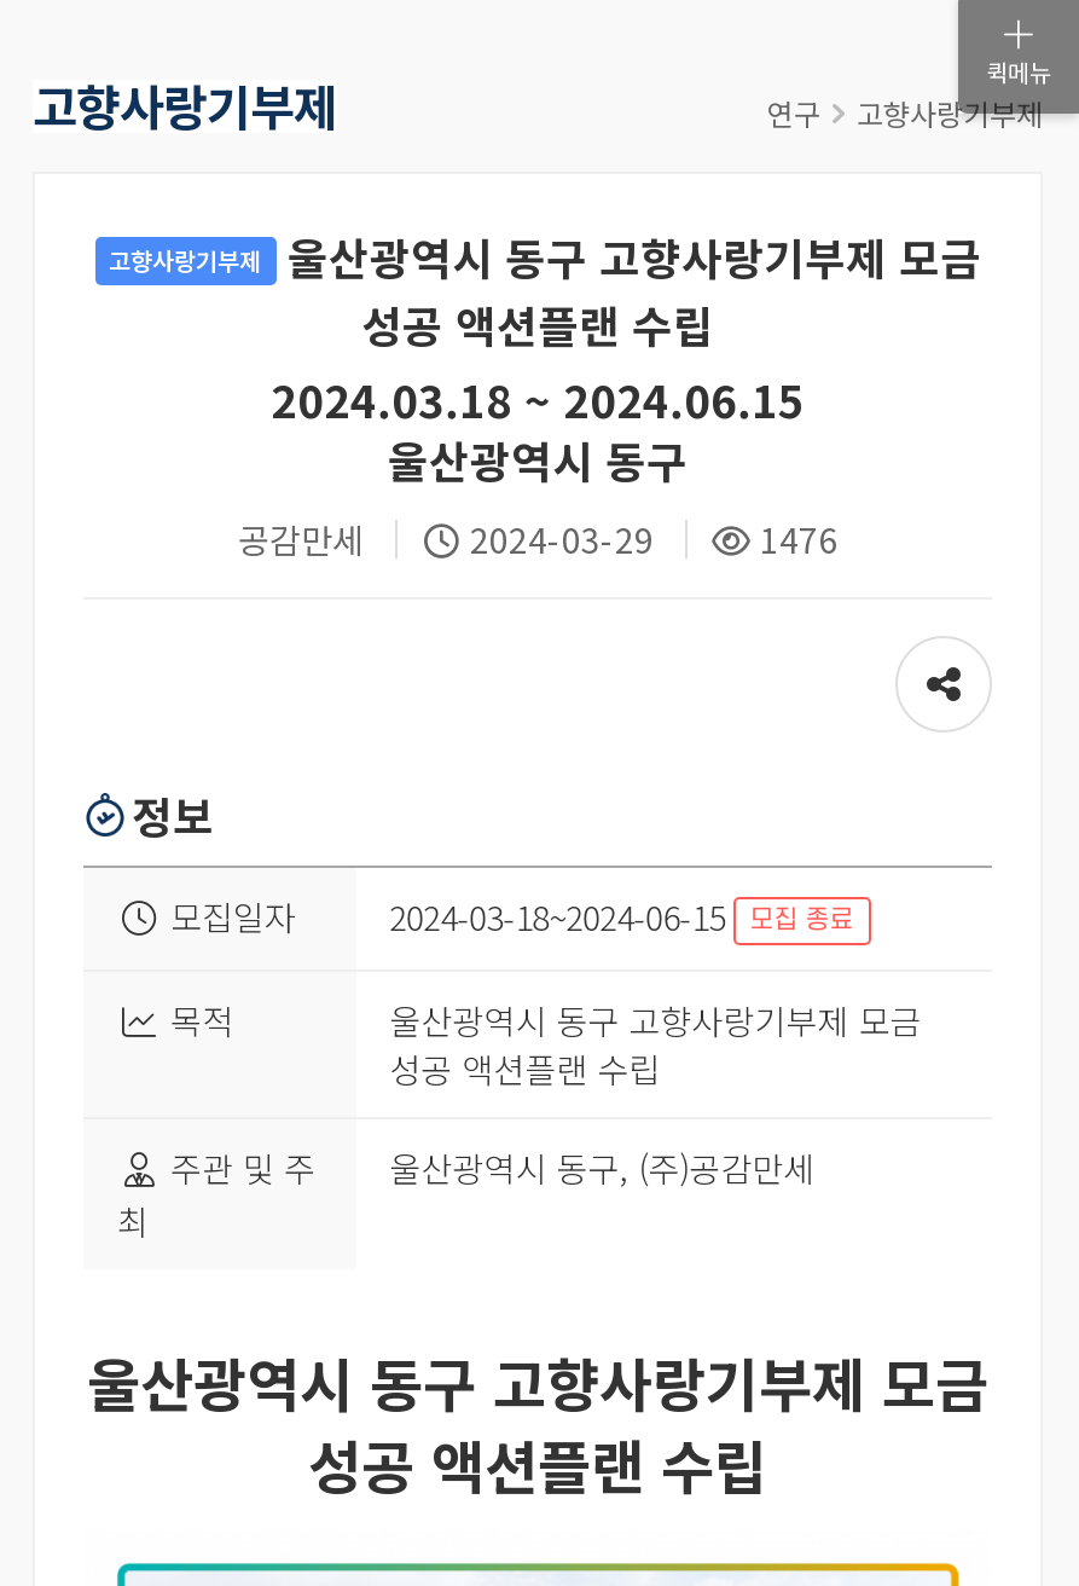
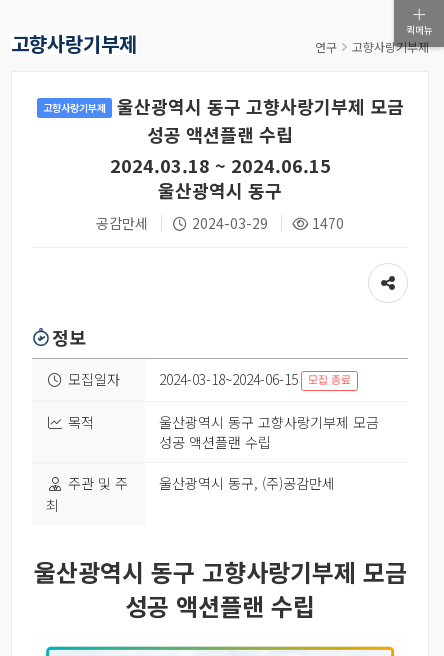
[753,515,837,563] 1476 -> [309,213,344,233] 1470

